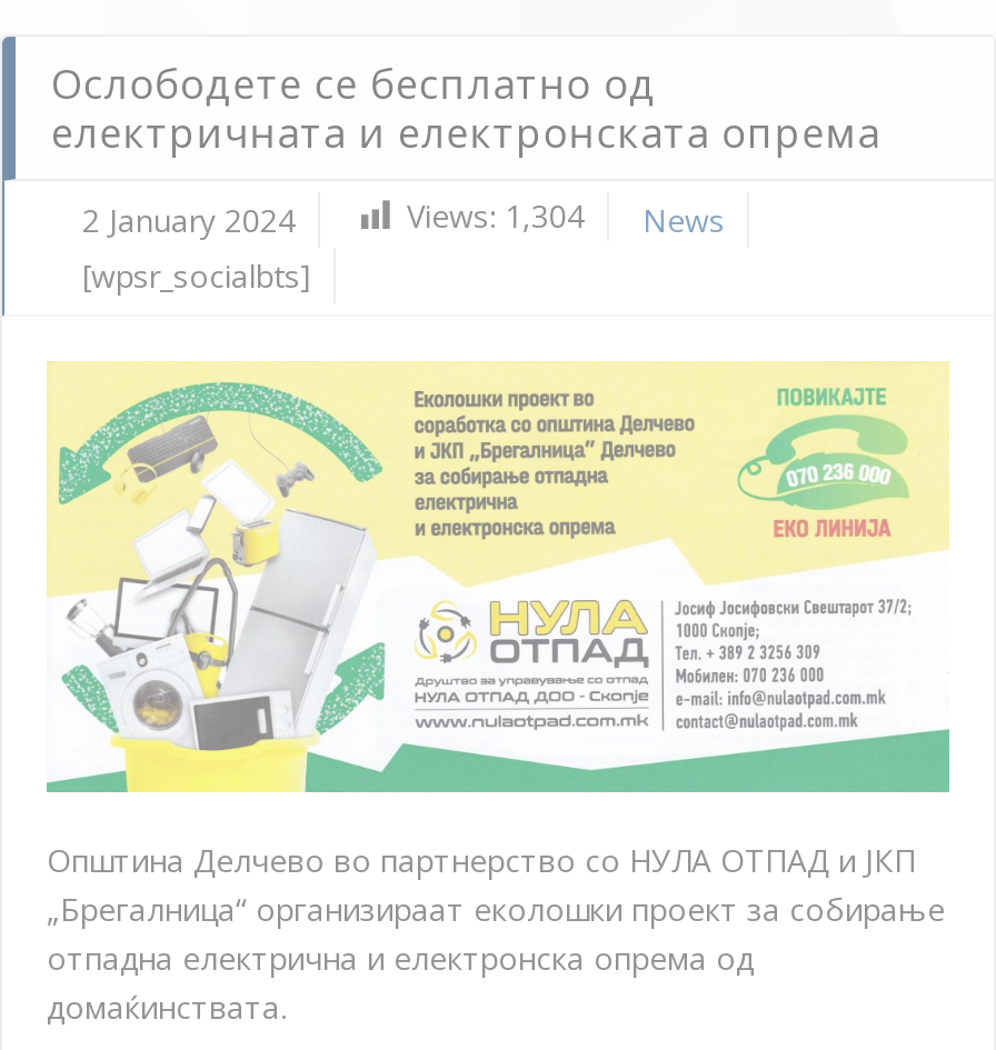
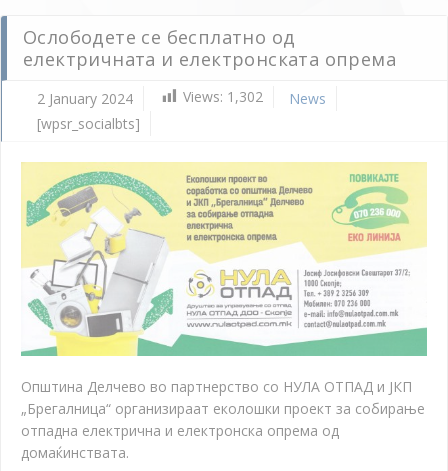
[407,194,725,241] Views: 1,304 News -> [183,87,326,108] Views: 1,302 News

